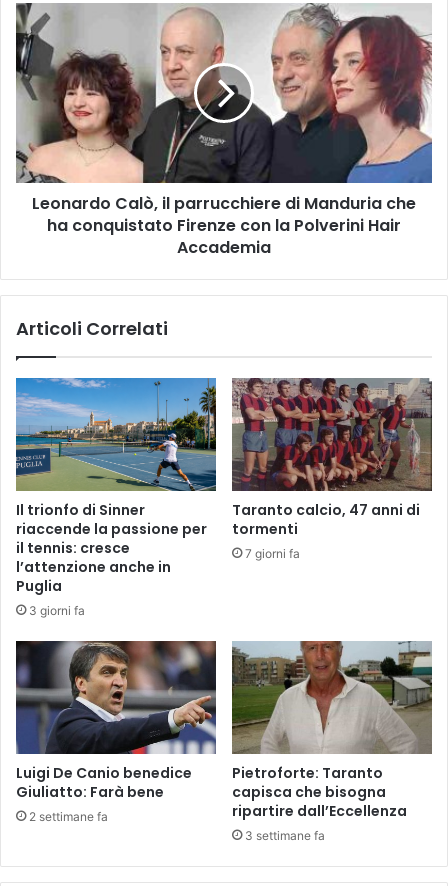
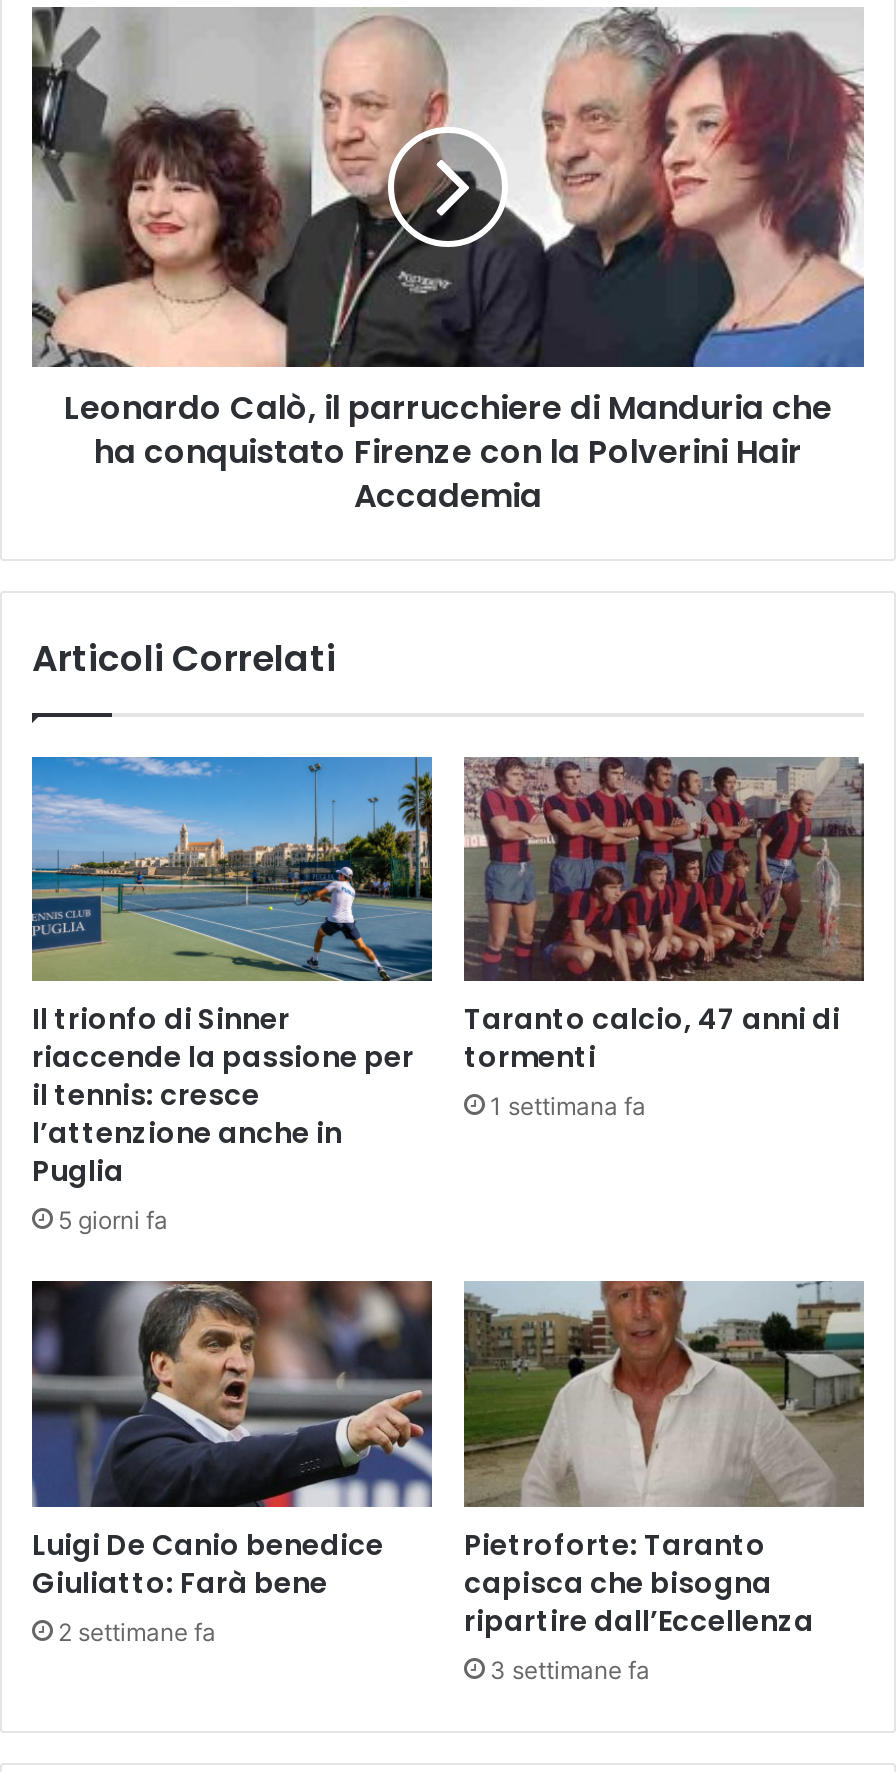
[245,546,300,561] 7 giorni fa -> [490,1092,646,1122] 1 settimana fa
[29,603,85,618] 3 giorni fa -> [58,1206,168,1236] 5 giorni fa

